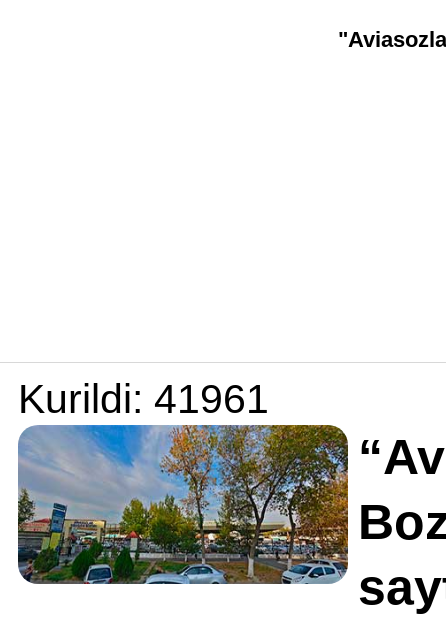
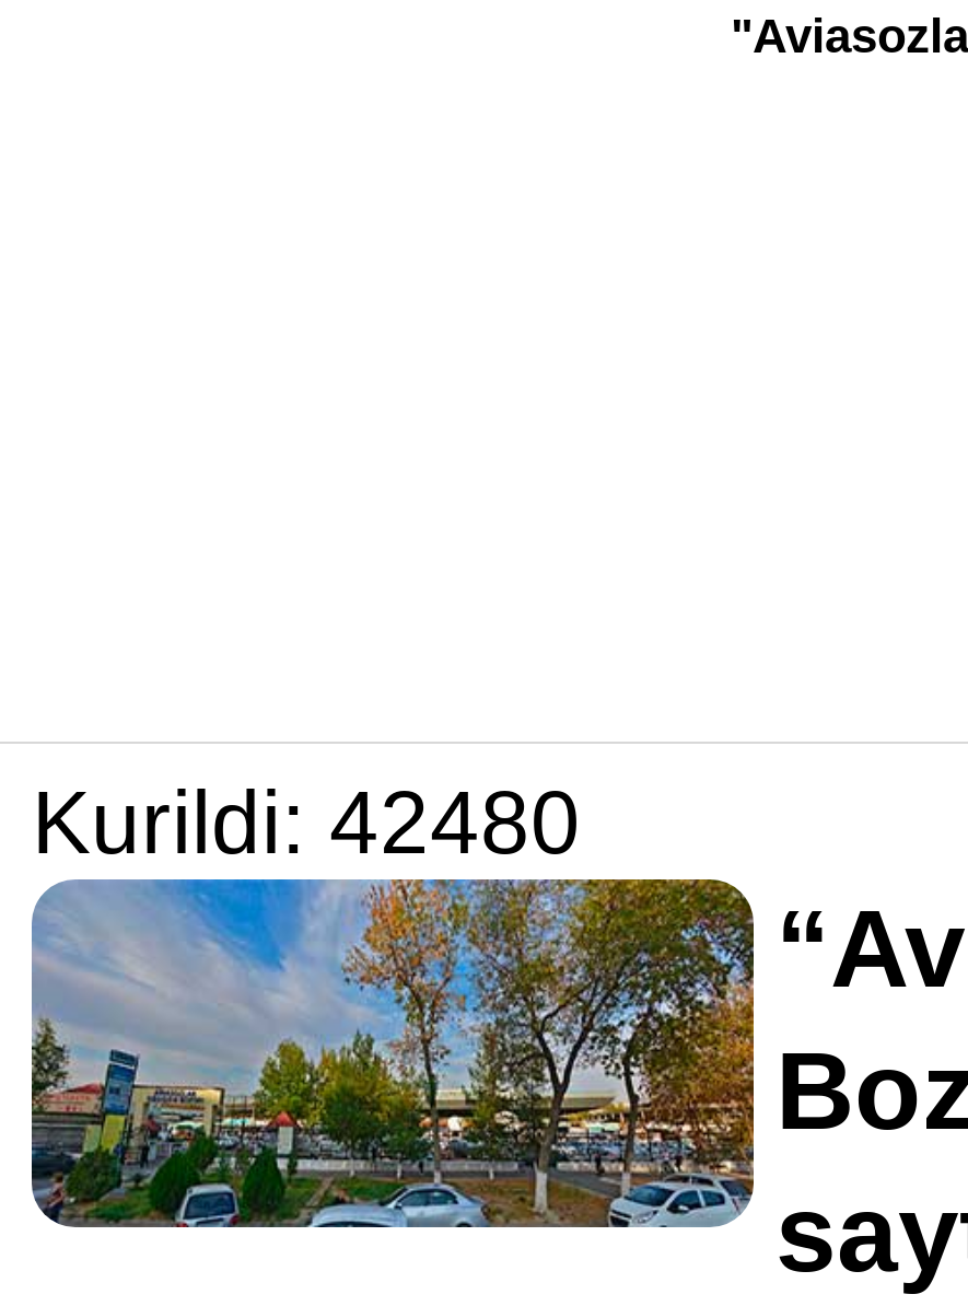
[18,376,269,422] Kurildi: 41961 -> [32,772,581,873] Kurildi: 42480

